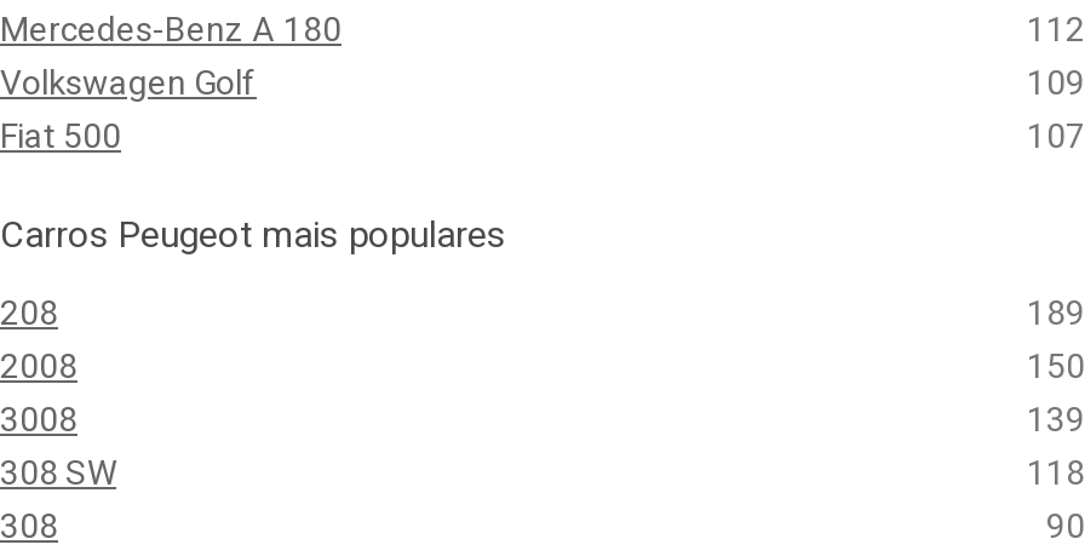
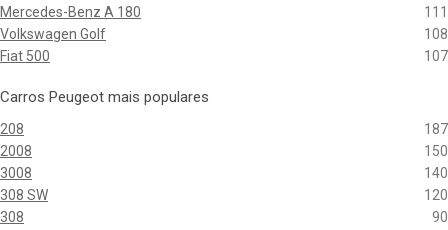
[1027,10,1085,48] 112 -> [424,4,448,20] 111
[1027,63,1085,102] 109 -> [424,26,448,42] 108
[1027,293,1085,332] 189 -> [424,121,448,137] 187
[1027,400,1085,439] 139 -> [424,165,448,181] 140
[1027,453,1085,492] 118 -> [424,187,448,203] 120

